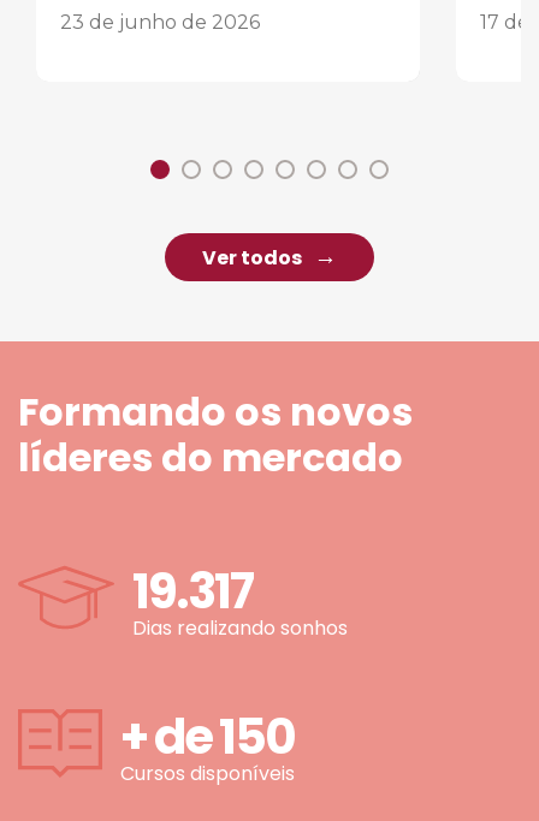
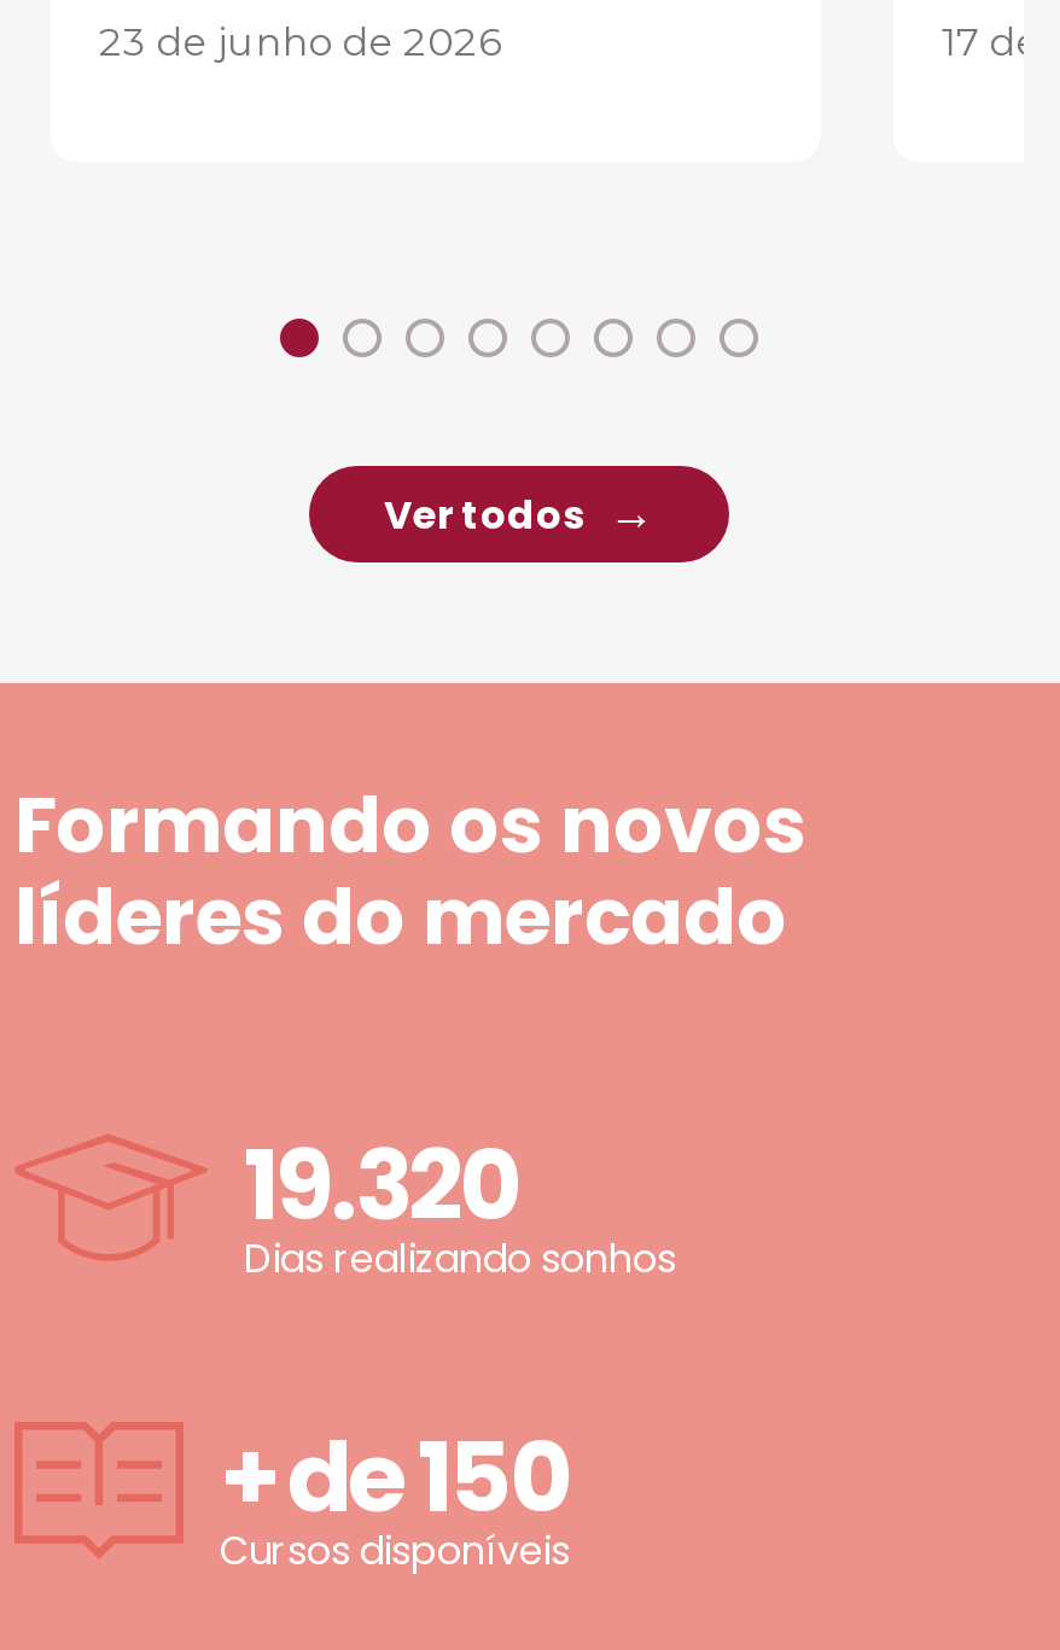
[132,558,253,626] 19.317 -> [244,1119,519,1254] 19.320

